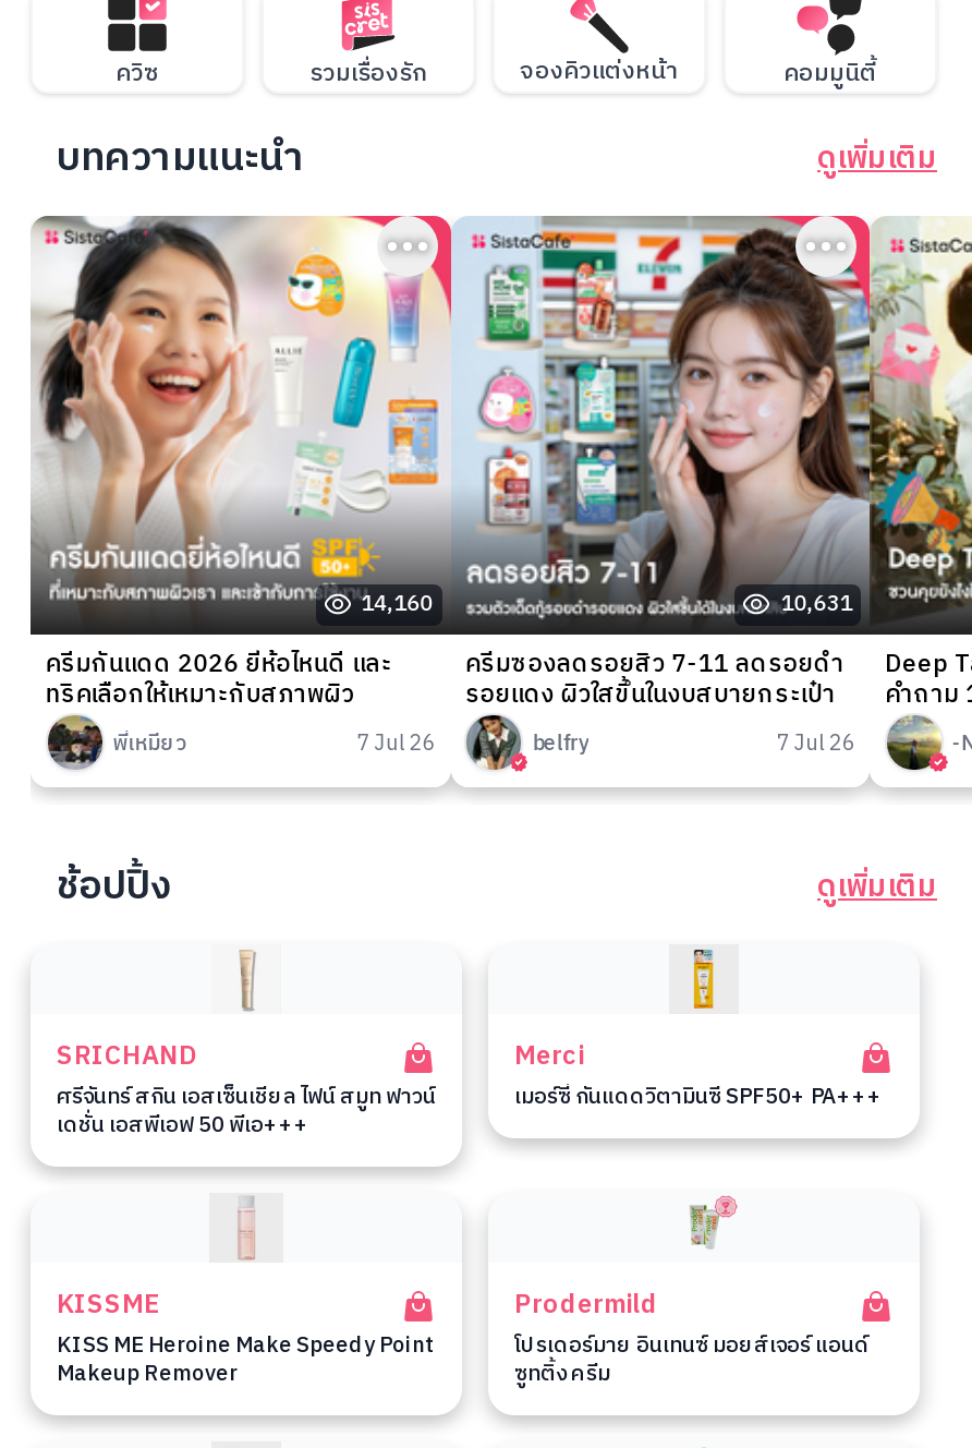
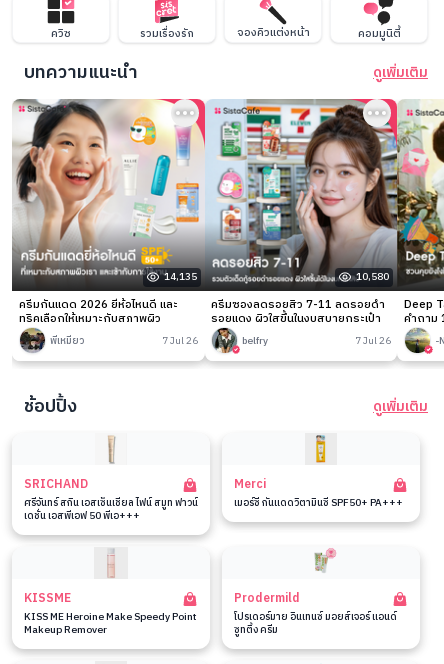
[361,587,433,622] 14,160 -> [164,269,197,285] 14,135
[781,587,853,622] 10,631 -> [356,269,389,285] 10,580

